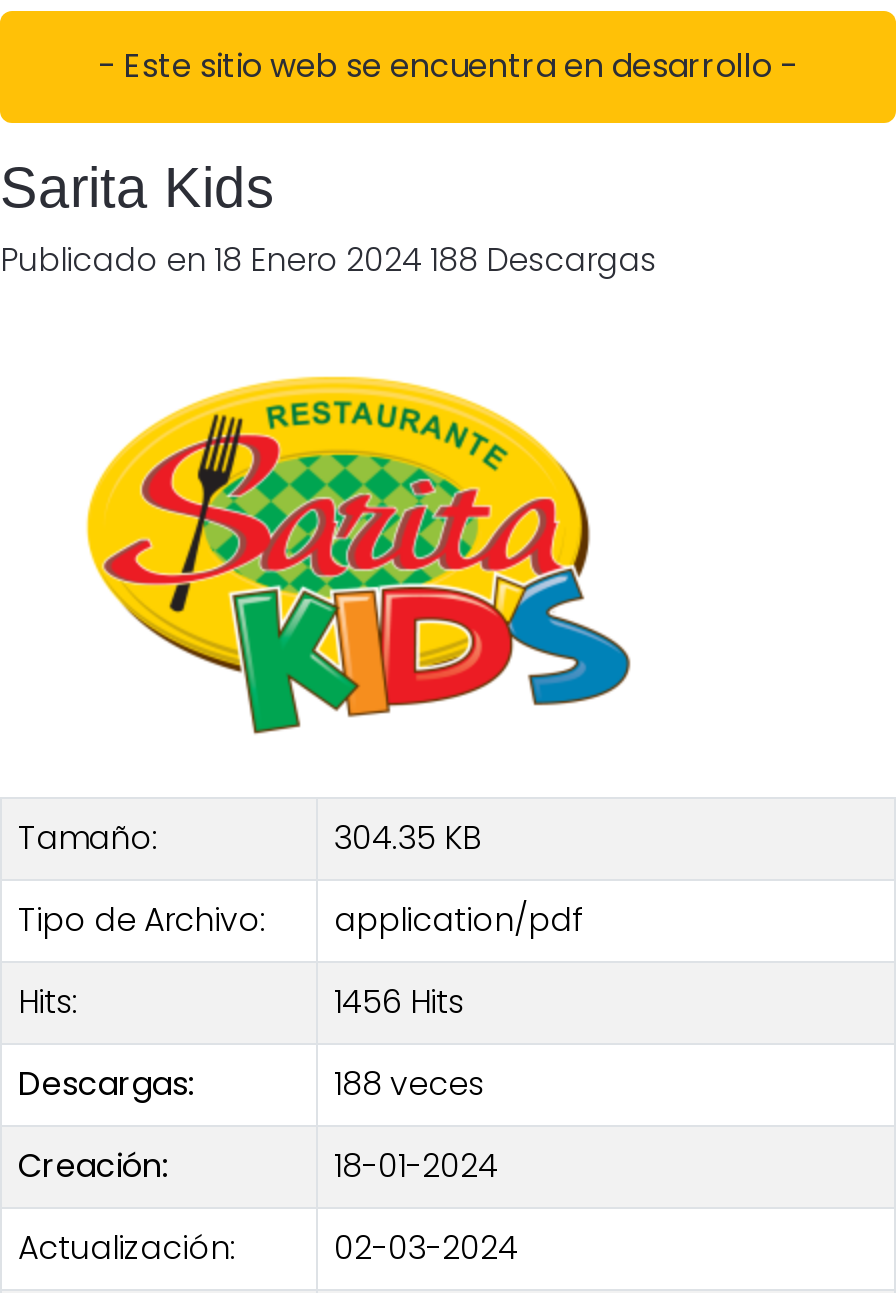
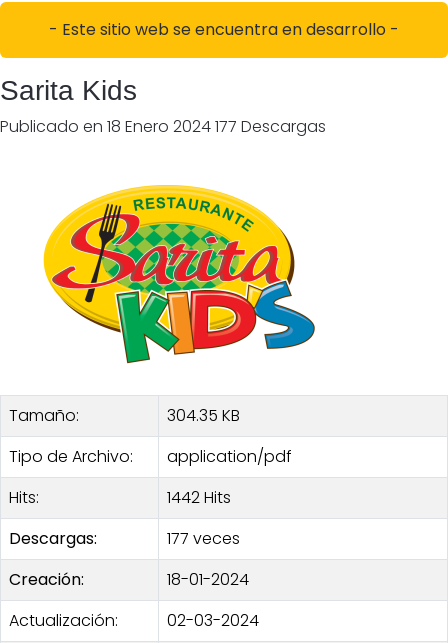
[0,237,656,283] Publicado en 18 Enero 2024 188 Descargas -> [0,115,326,138] Publicado en 18 Enero 2024 177 Descargas
[334,979,464,1025] 1456 Hits -> [167,486,231,509] 1442 Hits
[334,1061,484,1107] 188 veces -> [167,527,240,550] 177 veces

